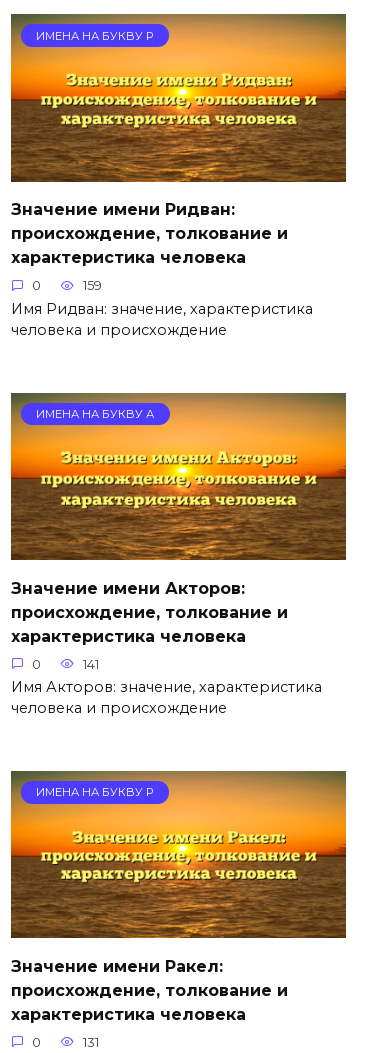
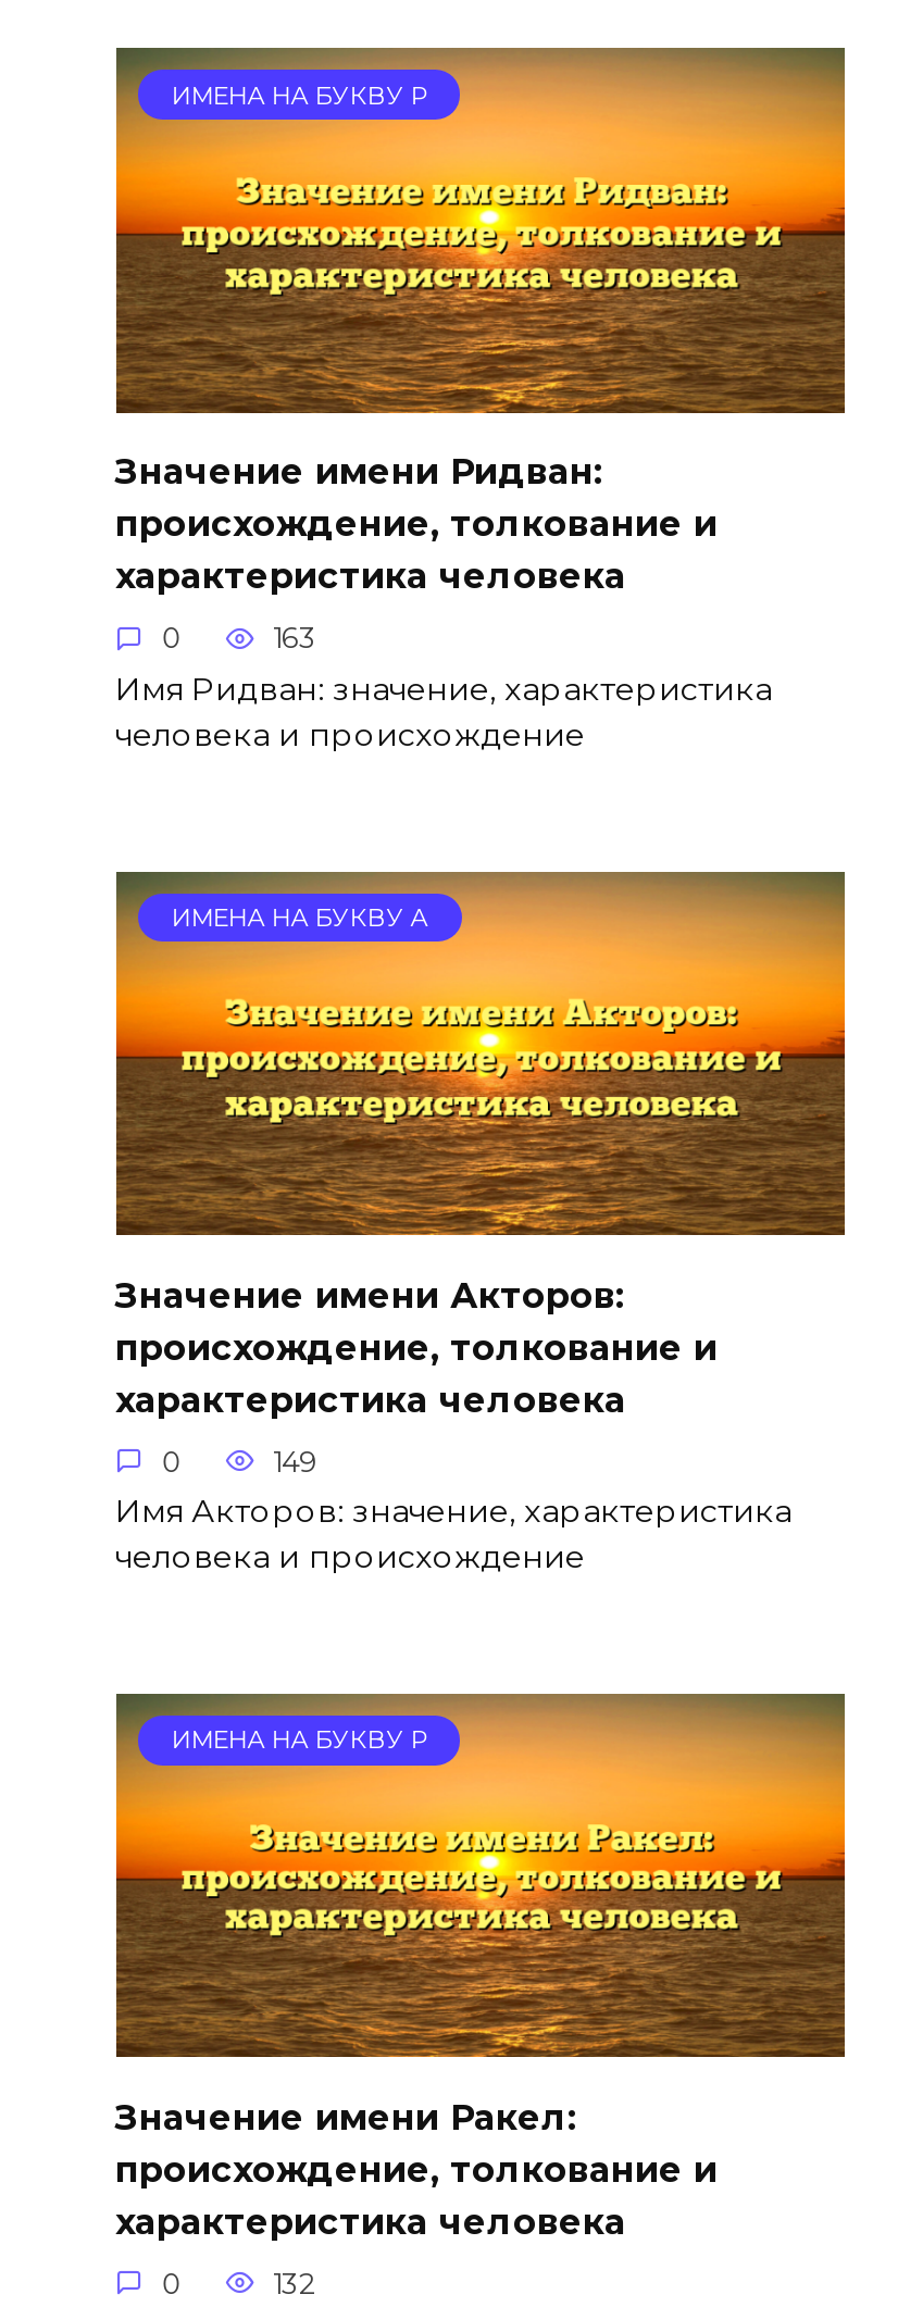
[83,278,102,293] 159 -> [273,623,316,655] 163
[83,657,99,672] 141 -> [273,1445,316,1478] 149
[83,1035,99,1050] 131 -> [273,2267,314,2300] 132

